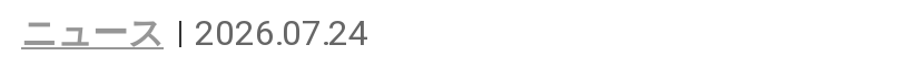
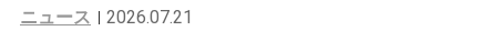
[21,13,368,55] ニュース 2026.07.24 -> [20,7,193,28] ニュース 2026.07.21

